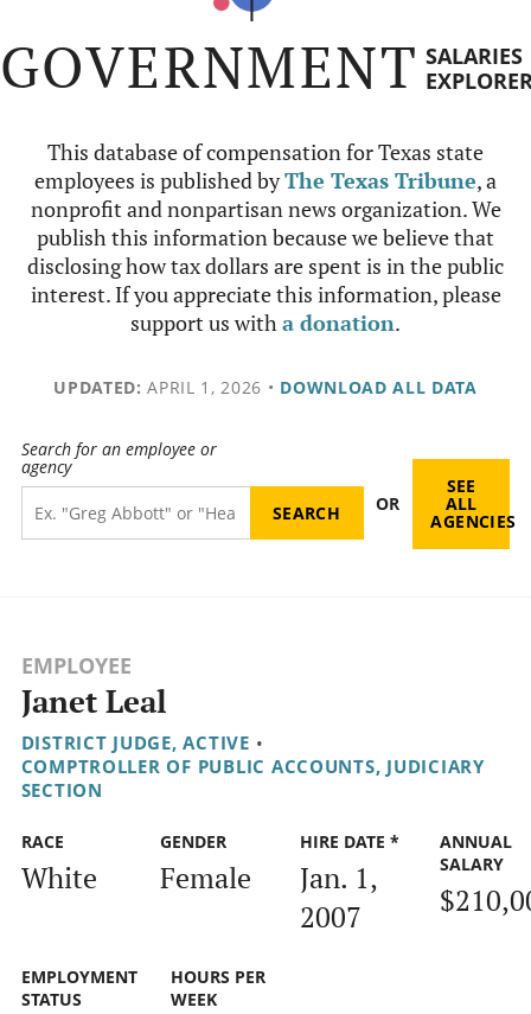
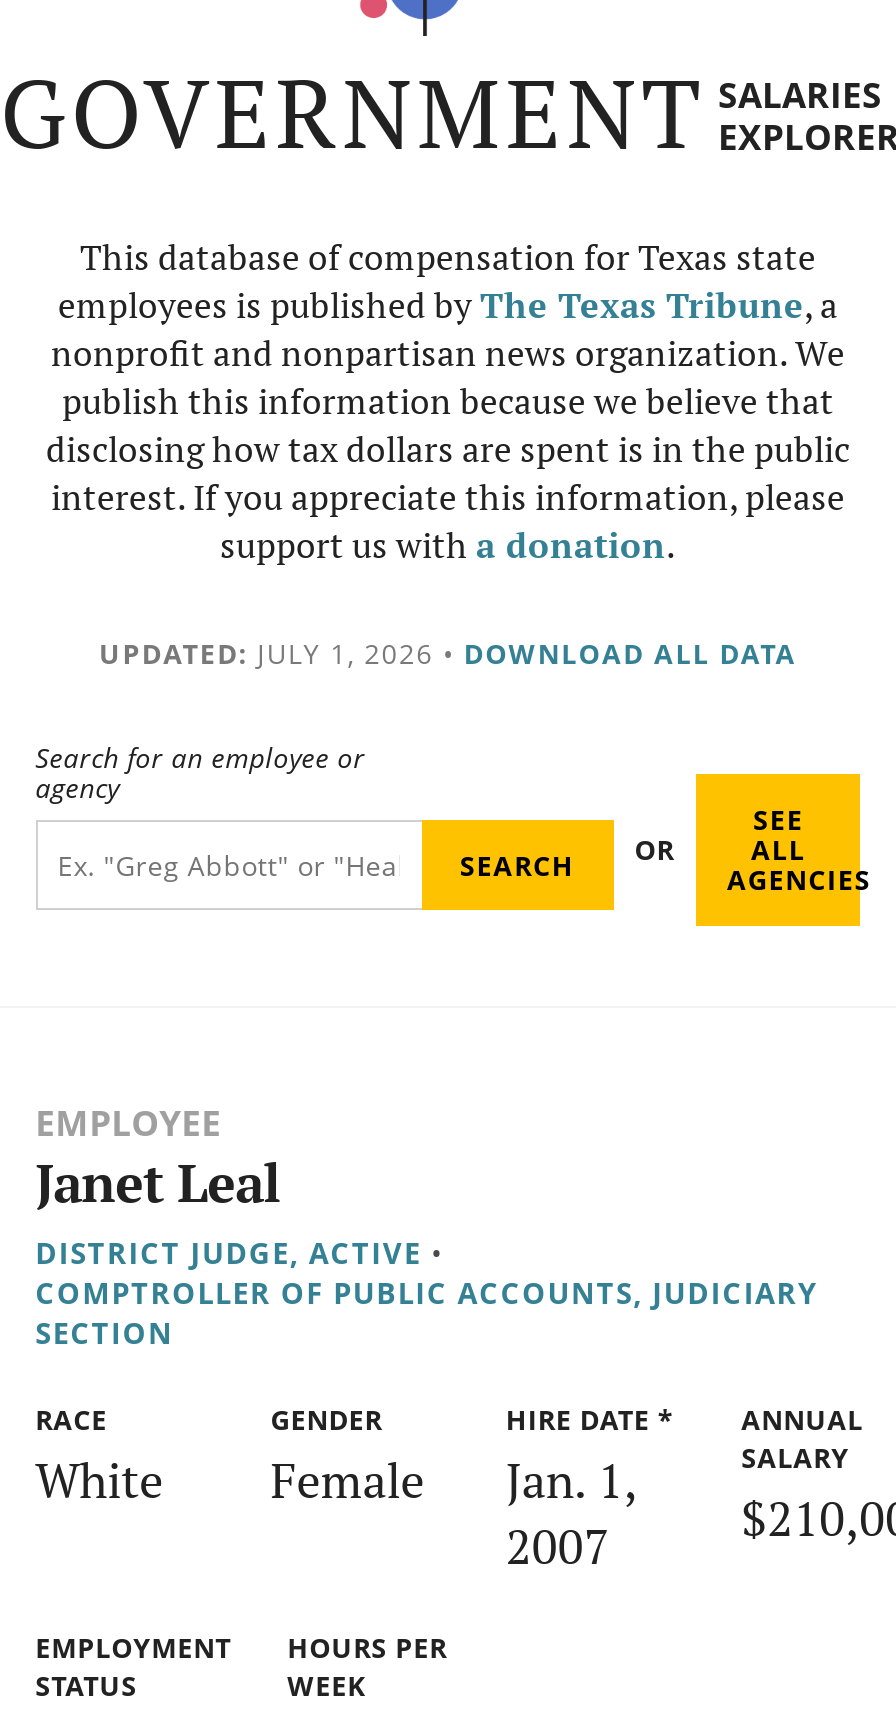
[54,376,477,398] UPDATED: APRIL 1, 2026 • DOWNLOAD ALL DATA -> [99,634,797,672] UPDATED: JULY 1, 2026 • DOWNLOAD ALL DATA

